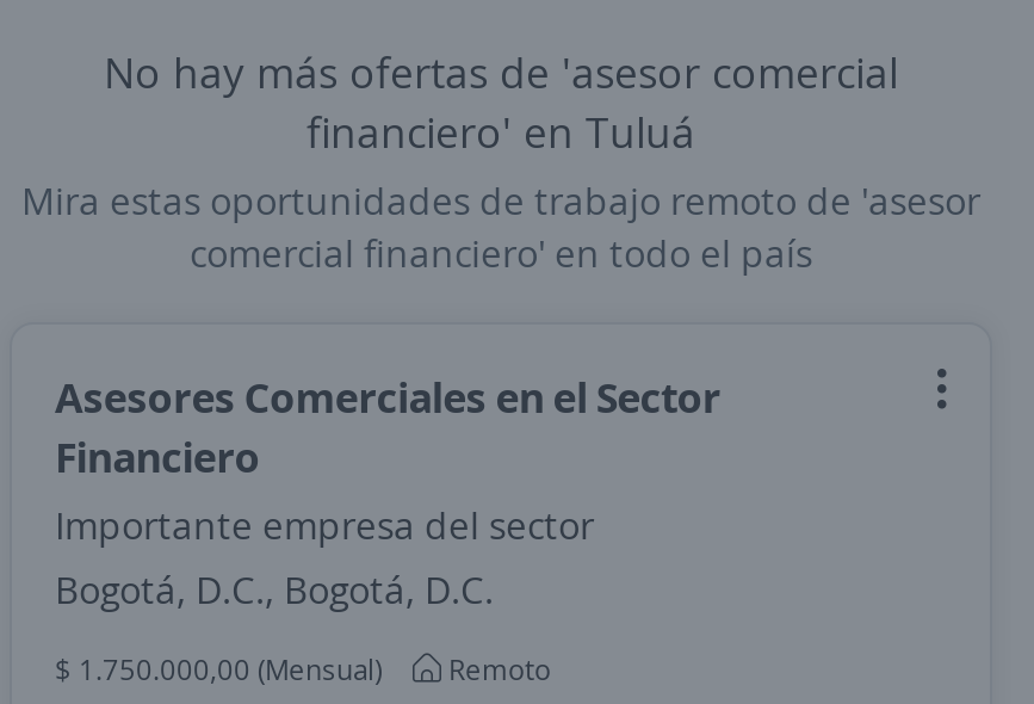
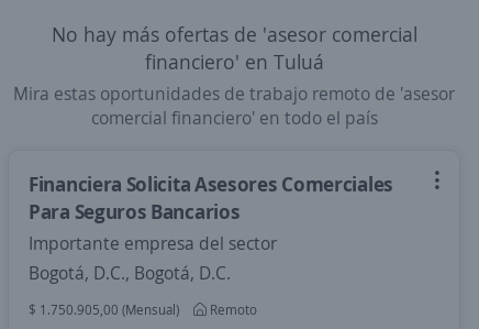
[55,368,721,484] Asesores Comerciales en el Sector | Financiero -> [29,171,393,224] Financiera Solicita Asesores Comerciales | Para Seguros Bancarios
[55,649,551,690] $ 1.750.000,00 (Mensual) Remoto -> [29,300,257,319] $ 1.750.905,00 (Mensual) Remoto

